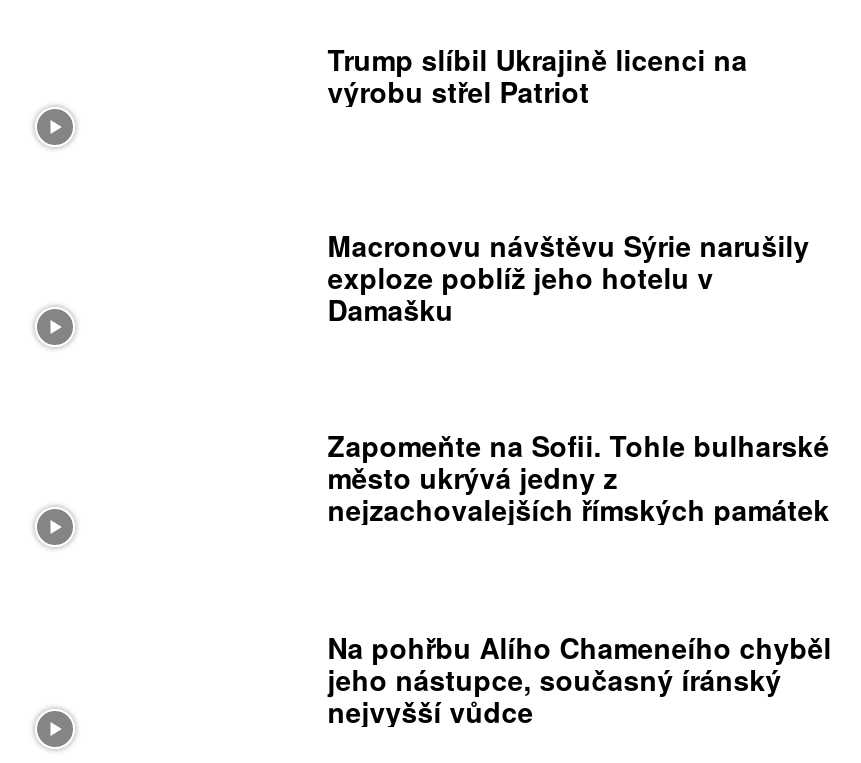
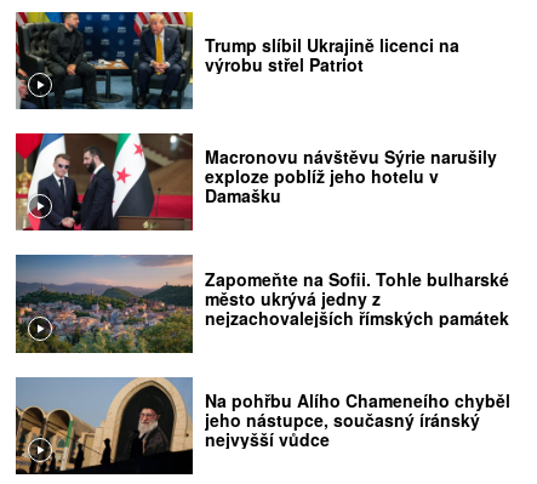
none -> [15,11,194,110] [image]
none -> [15,132,194,232] [image]
none -> [15,254,194,354] [image]
none -> [15,376,194,476] [image]

